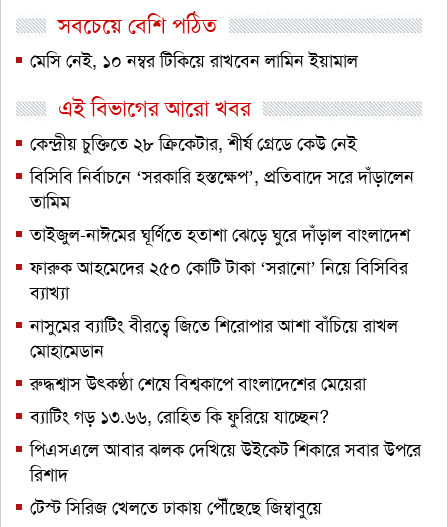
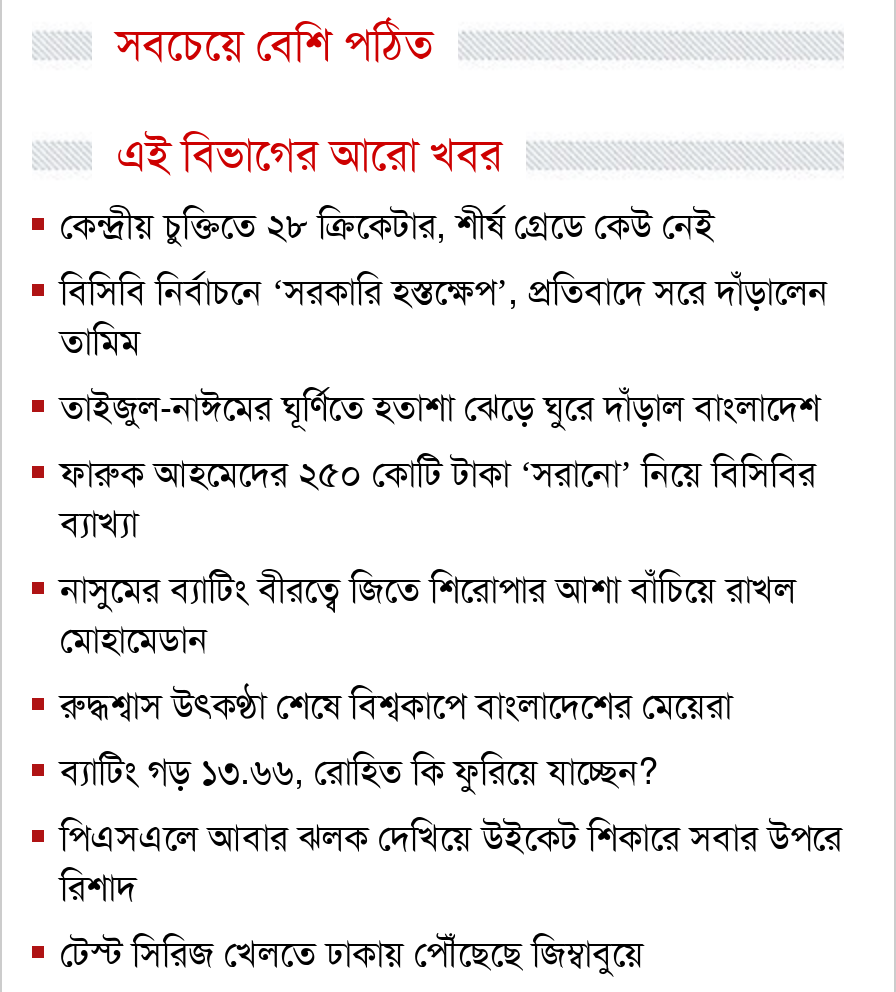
[30,49,358,73] মেসি নেই, ১০ নম্বর টিকিয়ে রাখবেন লামিন ইয়ামাল -> none

